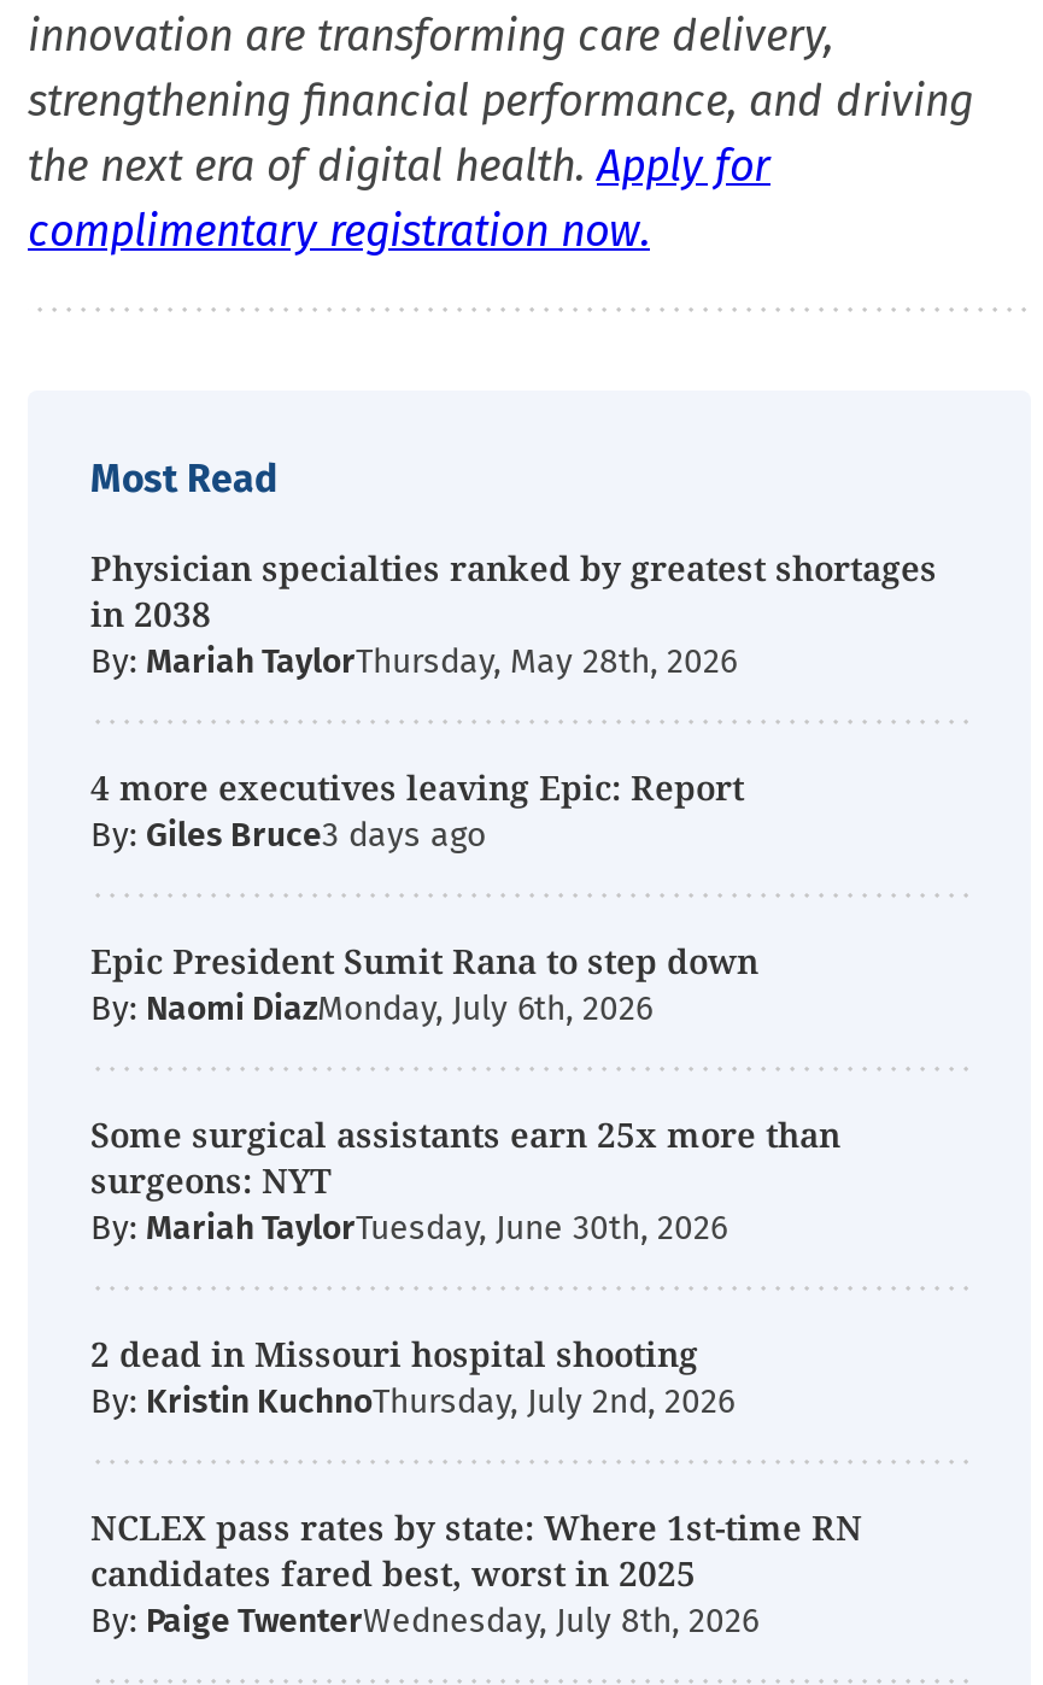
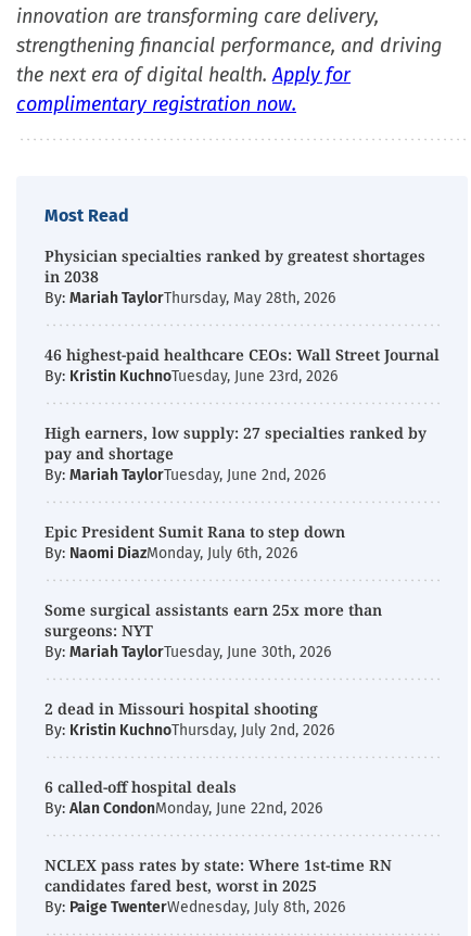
[90,764,744,856] 4 more executives leaving Epic: Report | By: Giles Bruce -> [44,344,440,484] 46 highest-paid healthcare CEOs: Wall Street Journal | By: Kristin KuchnoTuesday, June 23rd, 2026 | High earners, low supply: 27 specialties ranked by | pay and shortage | By: Mariah TaylorTuesday, June 2nd, 2026
none -> [44,776,322,818] 6 called-off hospital deals | By: Alan CondonMonday, June 22nd, 2026

